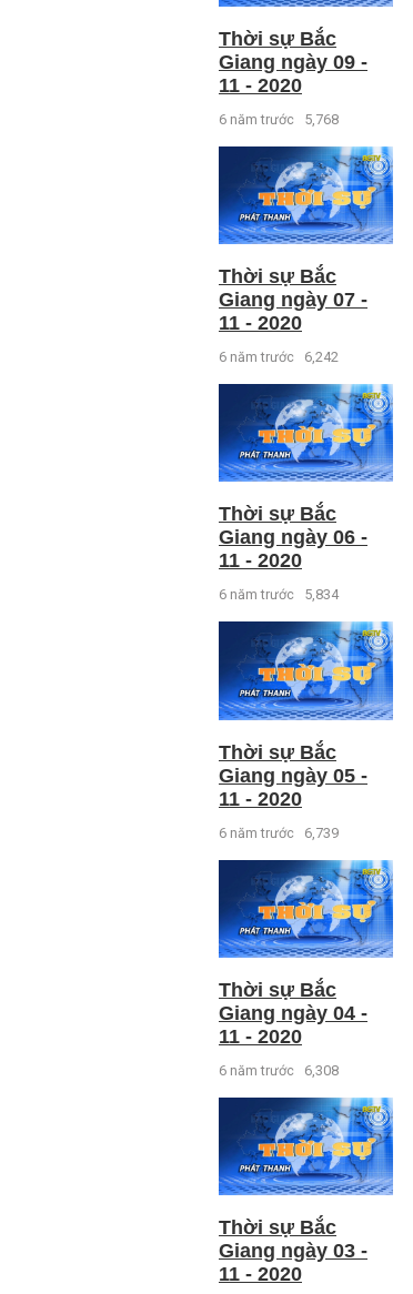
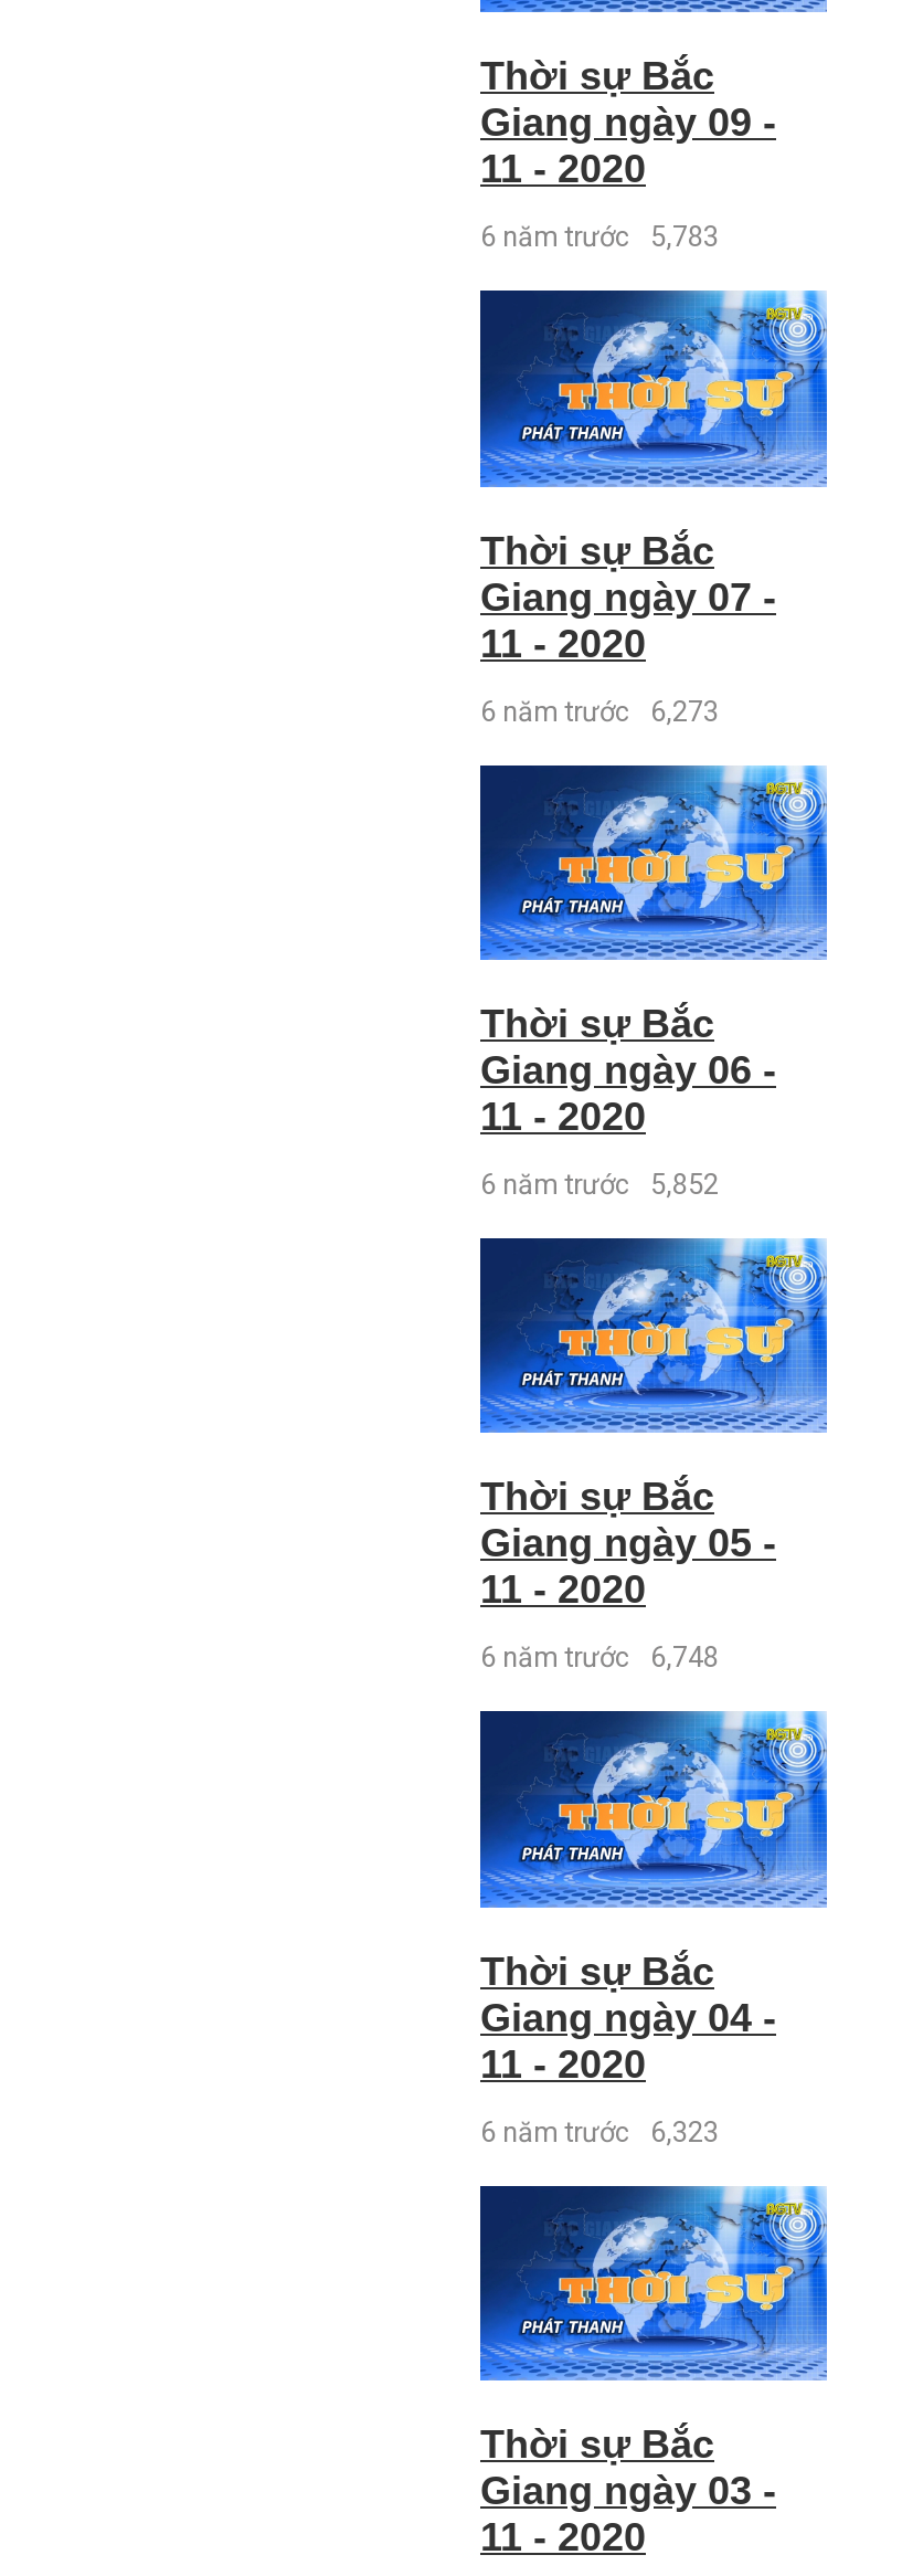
[219,111,339,127] 6 năm trước 5,768 -> [480,220,719,253] 6 năm trước 5,783
[219,348,339,365] 6 năm trước 6,242 -> [480,694,719,727] 6 năm trước 6,273
[219,586,339,603] 6 năm trước 5,834 -> [480,1167,719,1200] 6 năm trước 5,852
[219,824,339,841] 6 năm trước 6,739 -> [480,1641,719,1674] 6 năm trước 6,748
[219,1062,339,1079] 6 năm trước 6,308 -> [480,2114,719,2147] 6 năm trước 6,323

